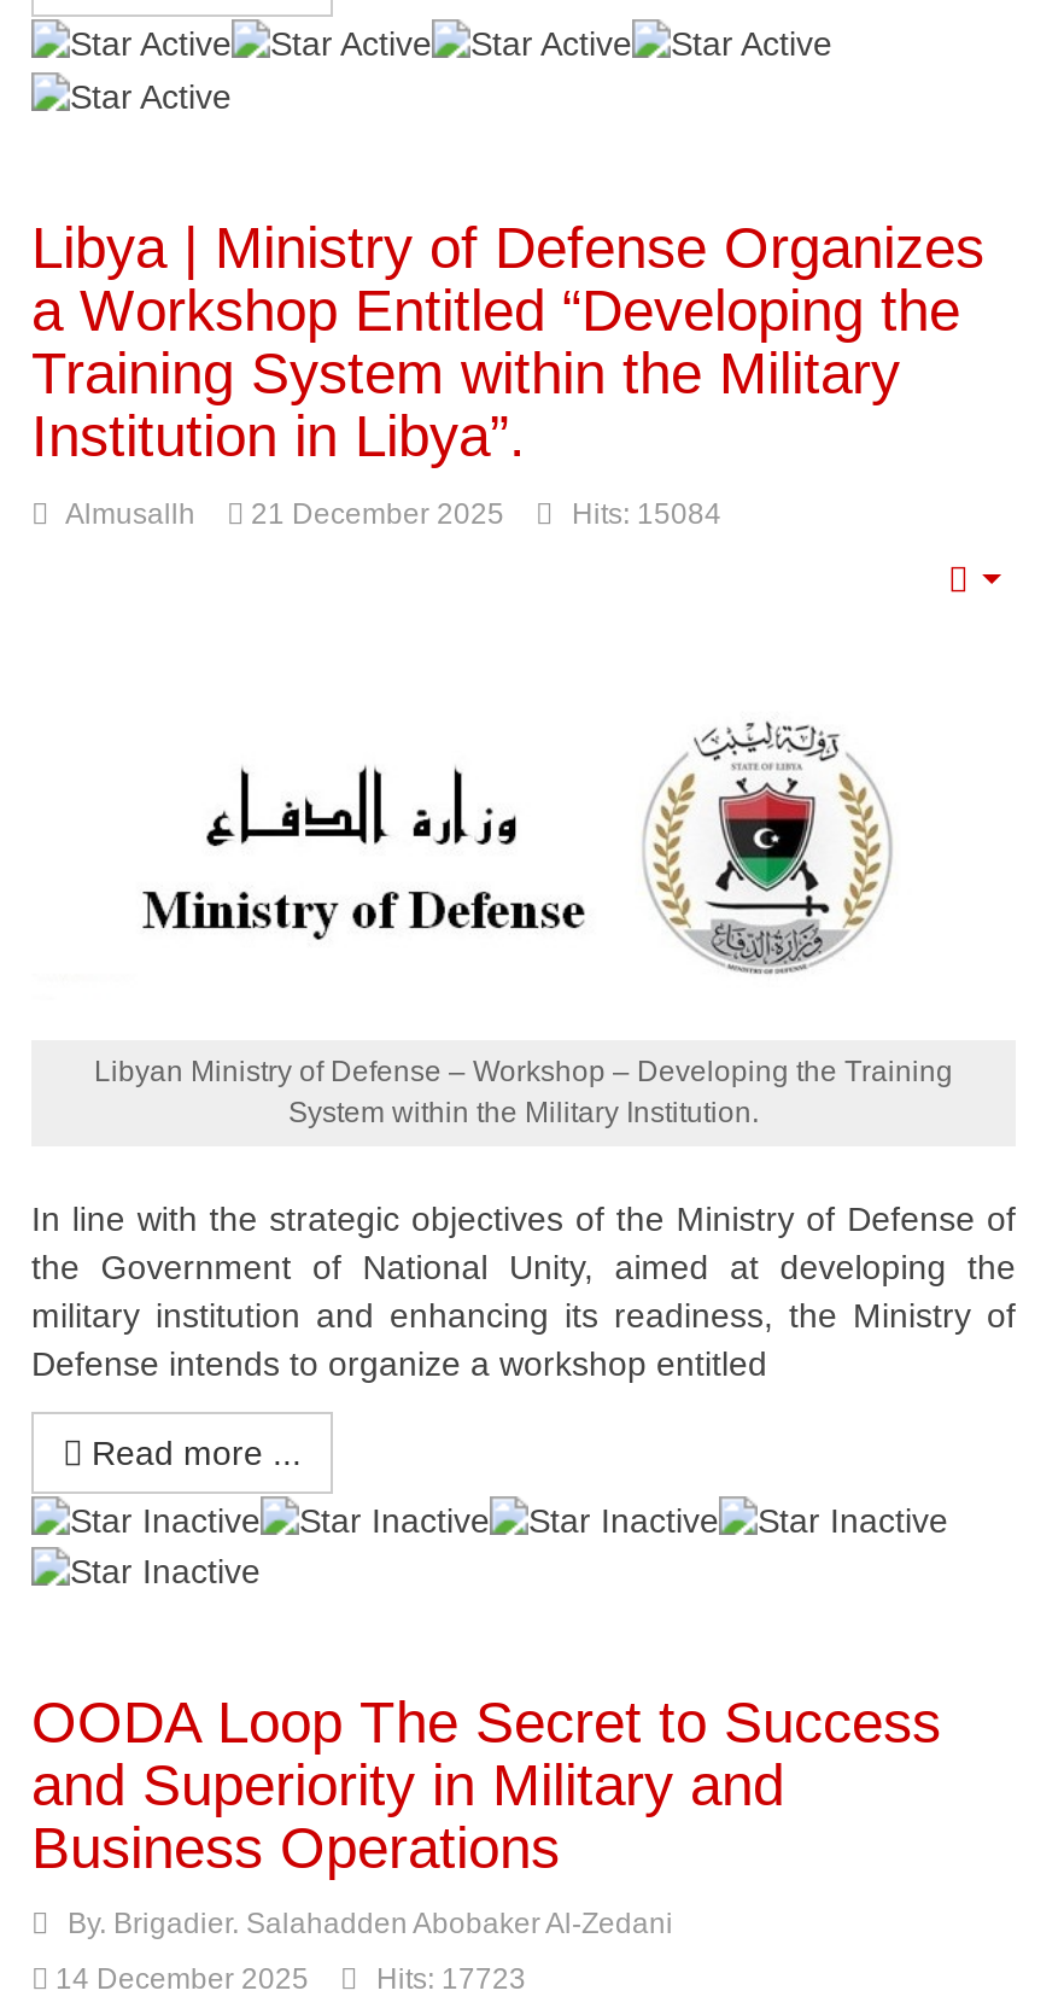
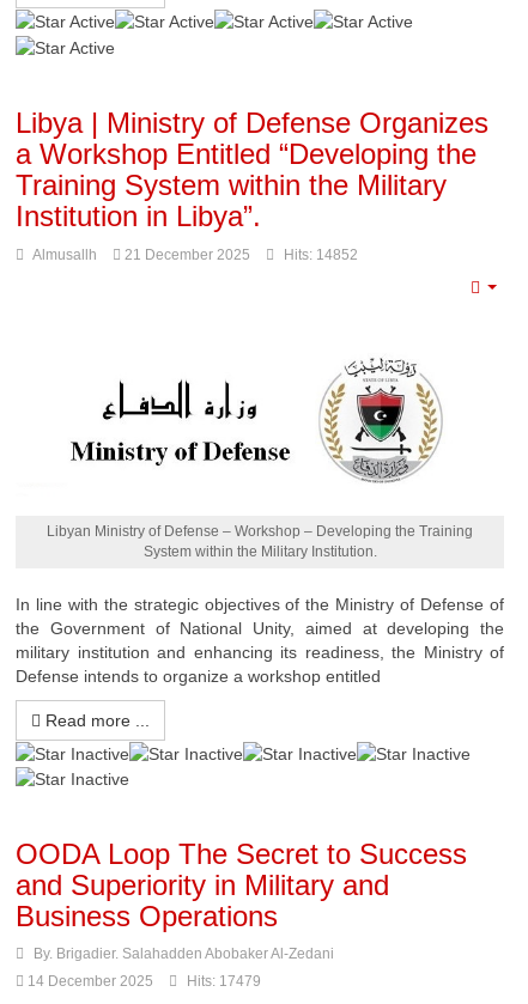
[65,497,721,530] Almusallh 21 December 2025 Hits: 15084 -> [32,246,358,263] Almusallh 21 December 2025 Hits: 14852
[55,1963,526,1997] 14 December 2025 Hits: 17723 -> [28,973,261,990] 14 December 2025 Hits: 17479

